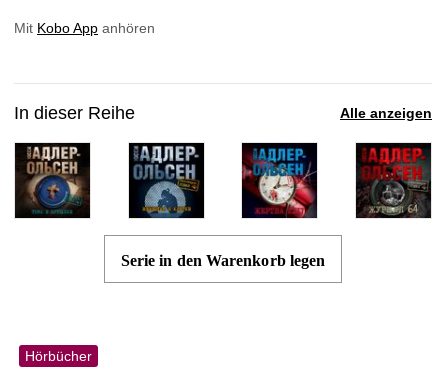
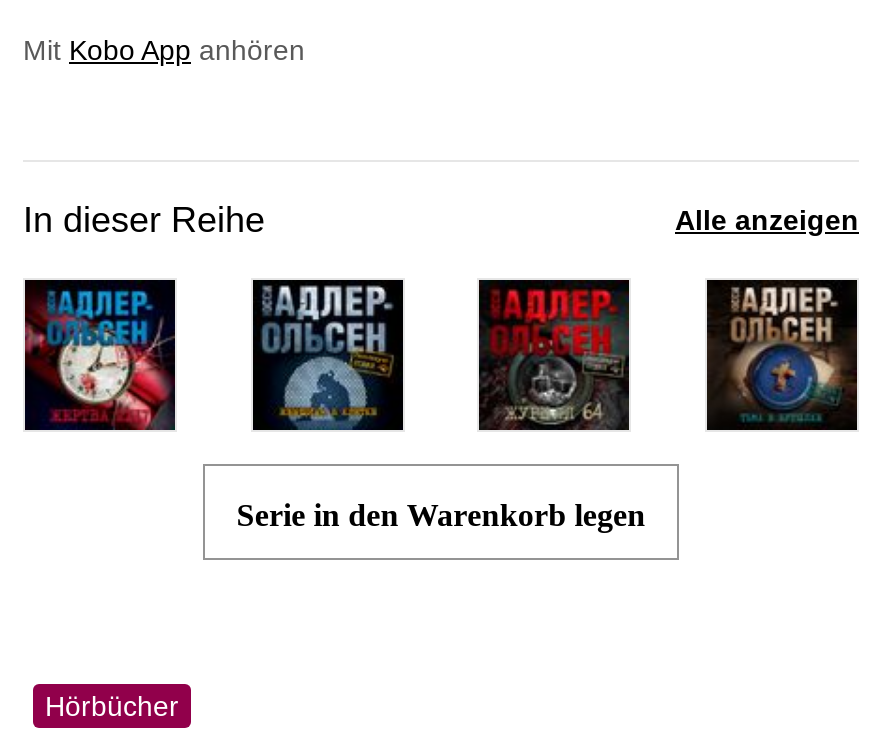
[15,146,89,219] [image] -> [25,284,173,432] [image]
[242,147,317,218] [image] -> [479,288,629,430] [image]
[361,146,430,218] [image] -> [719,286,855,428] [image]

